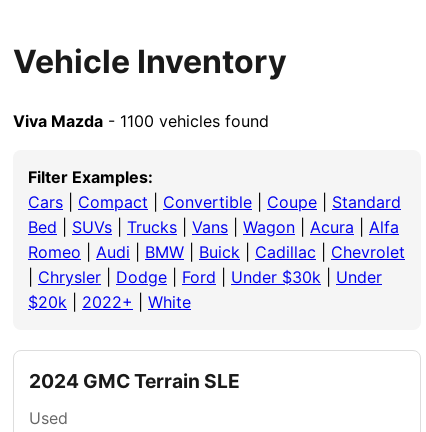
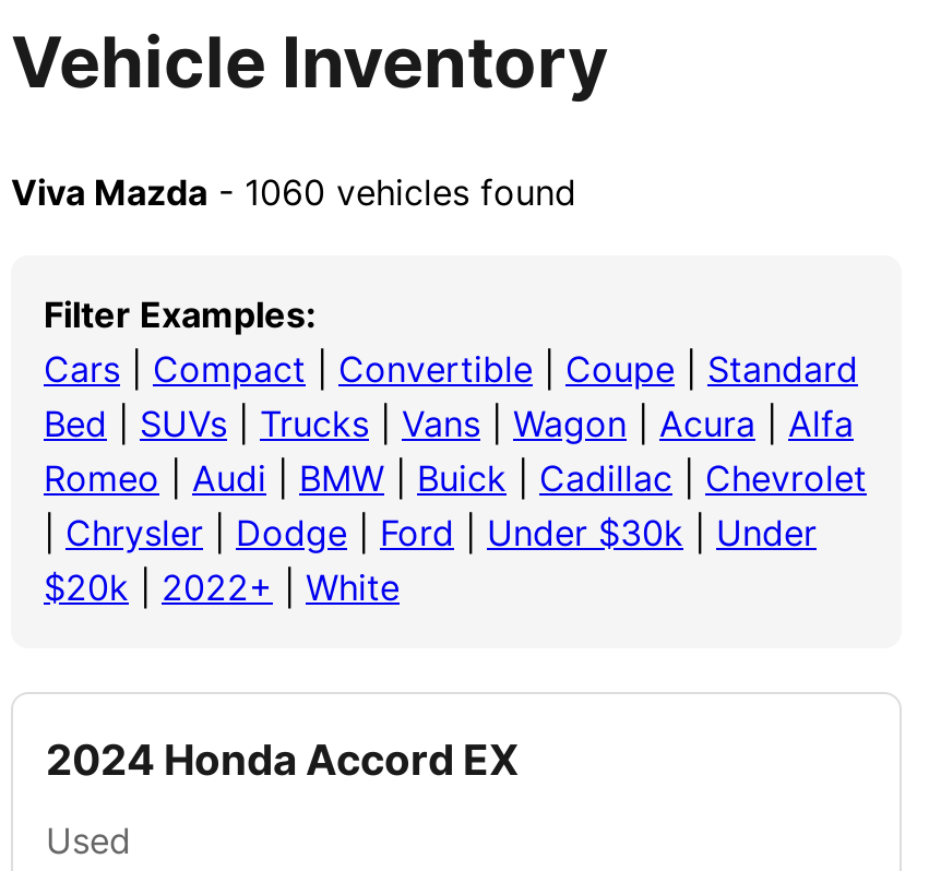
[13,111,269,131] Viva Mazda - 1100 vehicles found -> [11,170,576,214] Viva Mazda - 1060 vehicles found
[29,369,240,393] 2024 GMC Terrain SLE -> [46,733,520,786] 2024 Honda Accord EX

